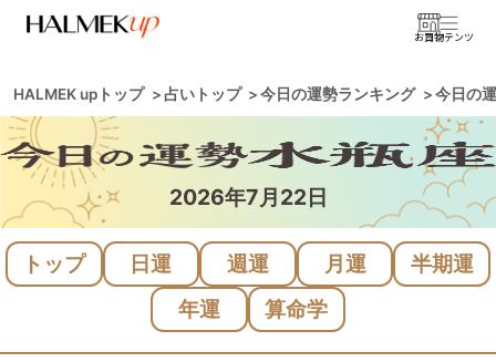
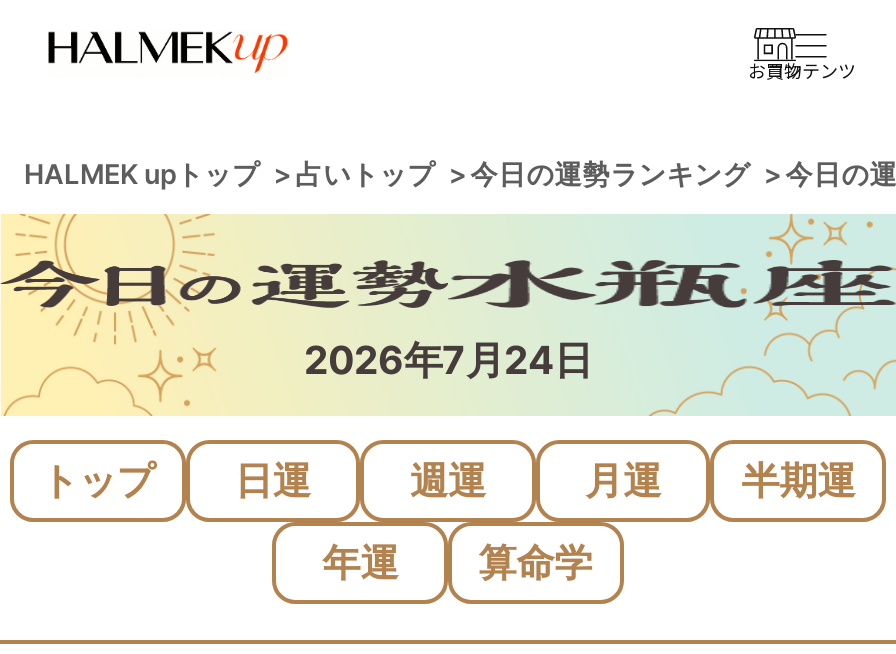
[169,184,327,211] 2026年7月22日 -> [304,337,592,385] 2026年7月24日

